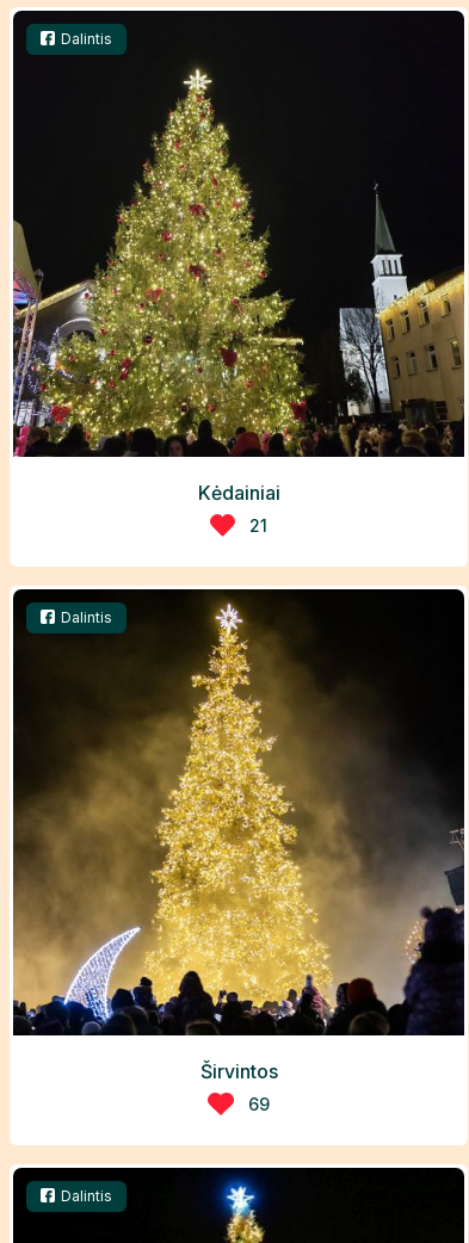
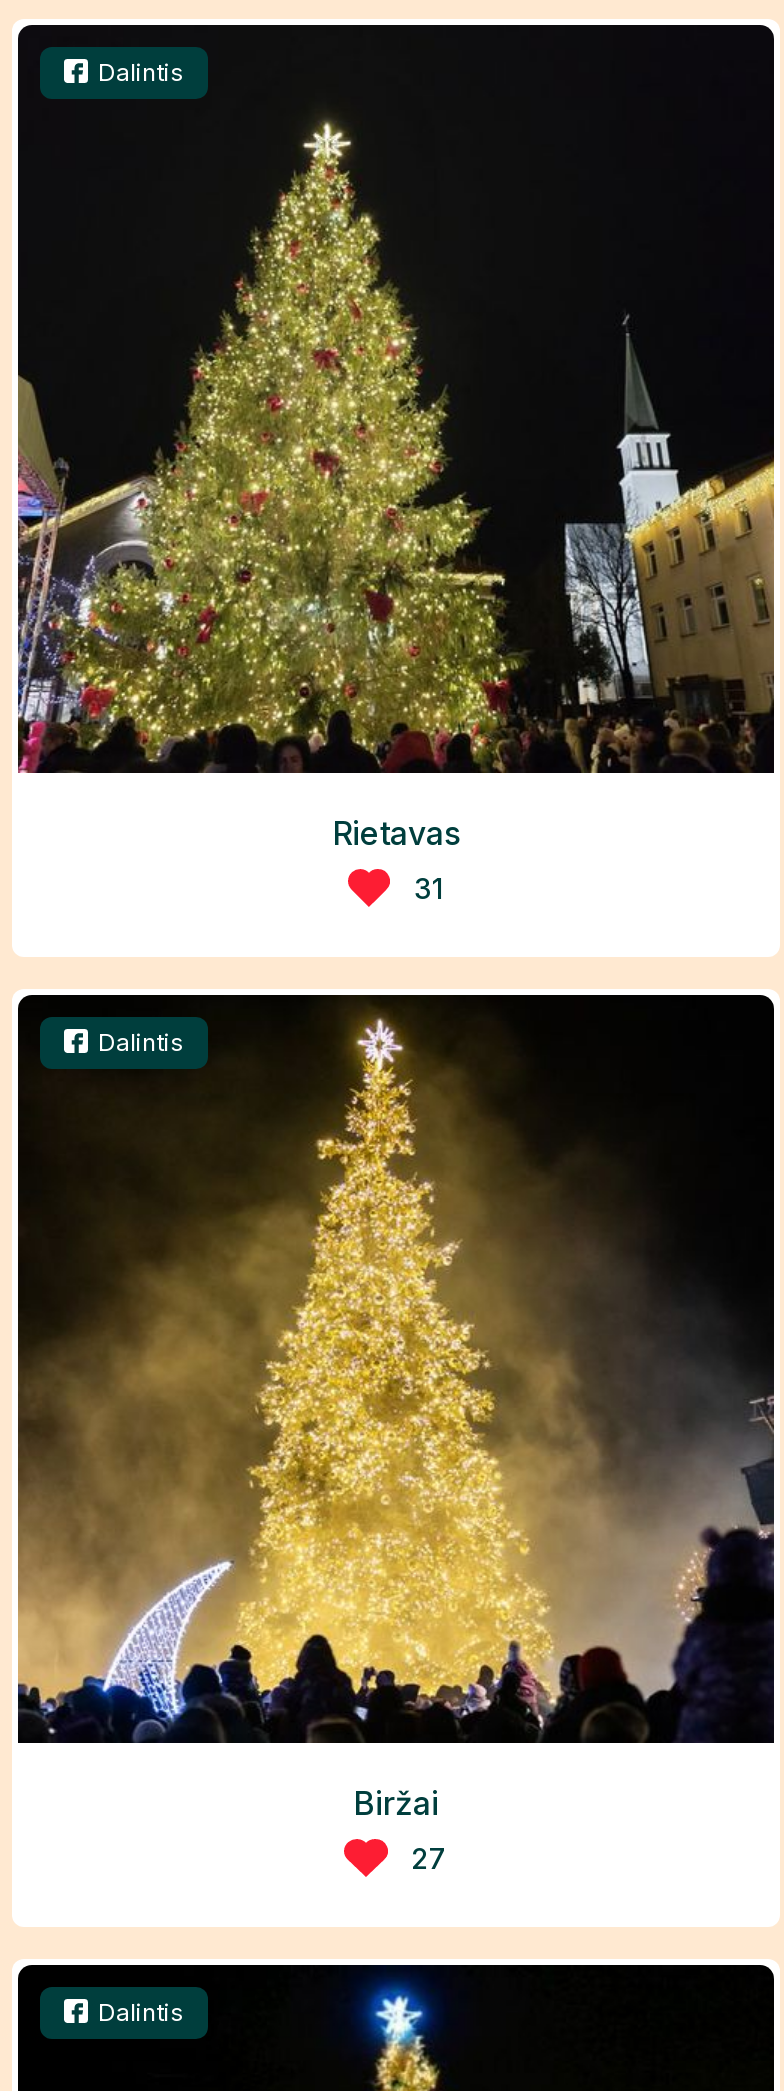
[198,481,280,536] Kėdainiai | 21 -> [332,813,460,905] Rietavas | 31
[200,1059,277,1114] Širvintos | 69 -> [353,1783,447,1875] Biržai | 27

